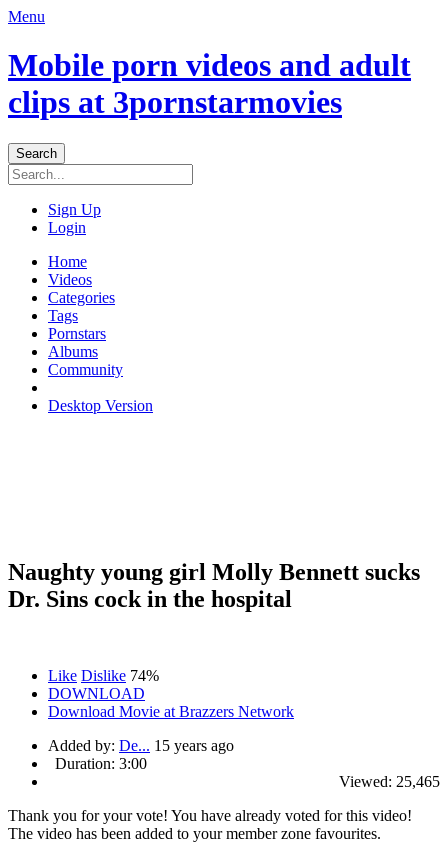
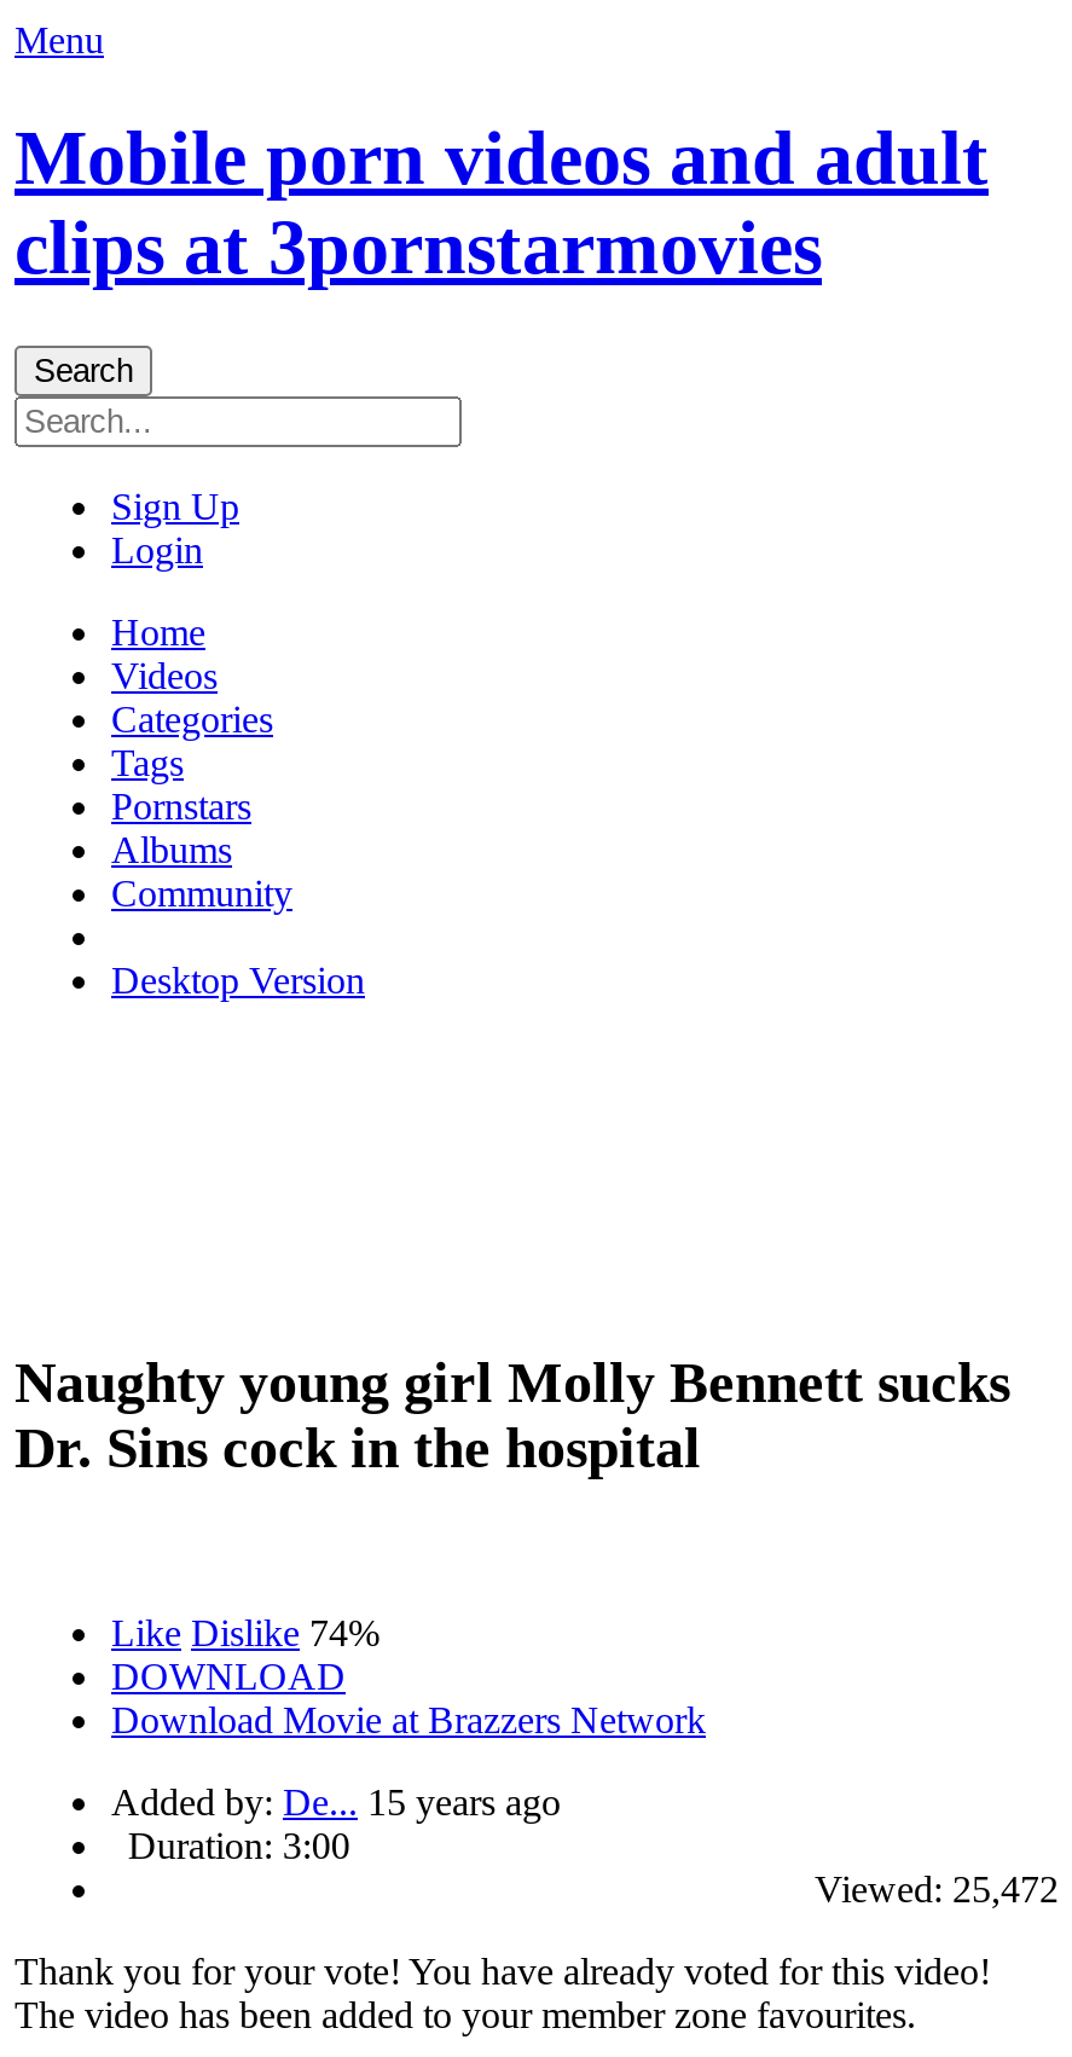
[339,773,440,790] Viewed: 25,465 -> [815,1868,1059,1909] Viewed: 25,472

